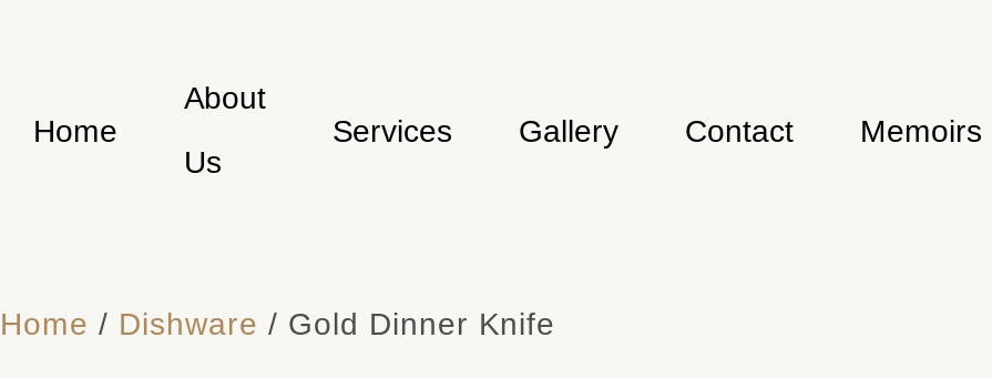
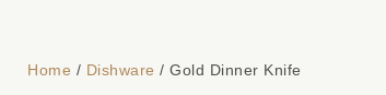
[184,80,266,180] About | Us -> none
[33,112,117,147] Home -> none
[333,112,982,147] Services | Gallery | Contact | Memoirs -> none

